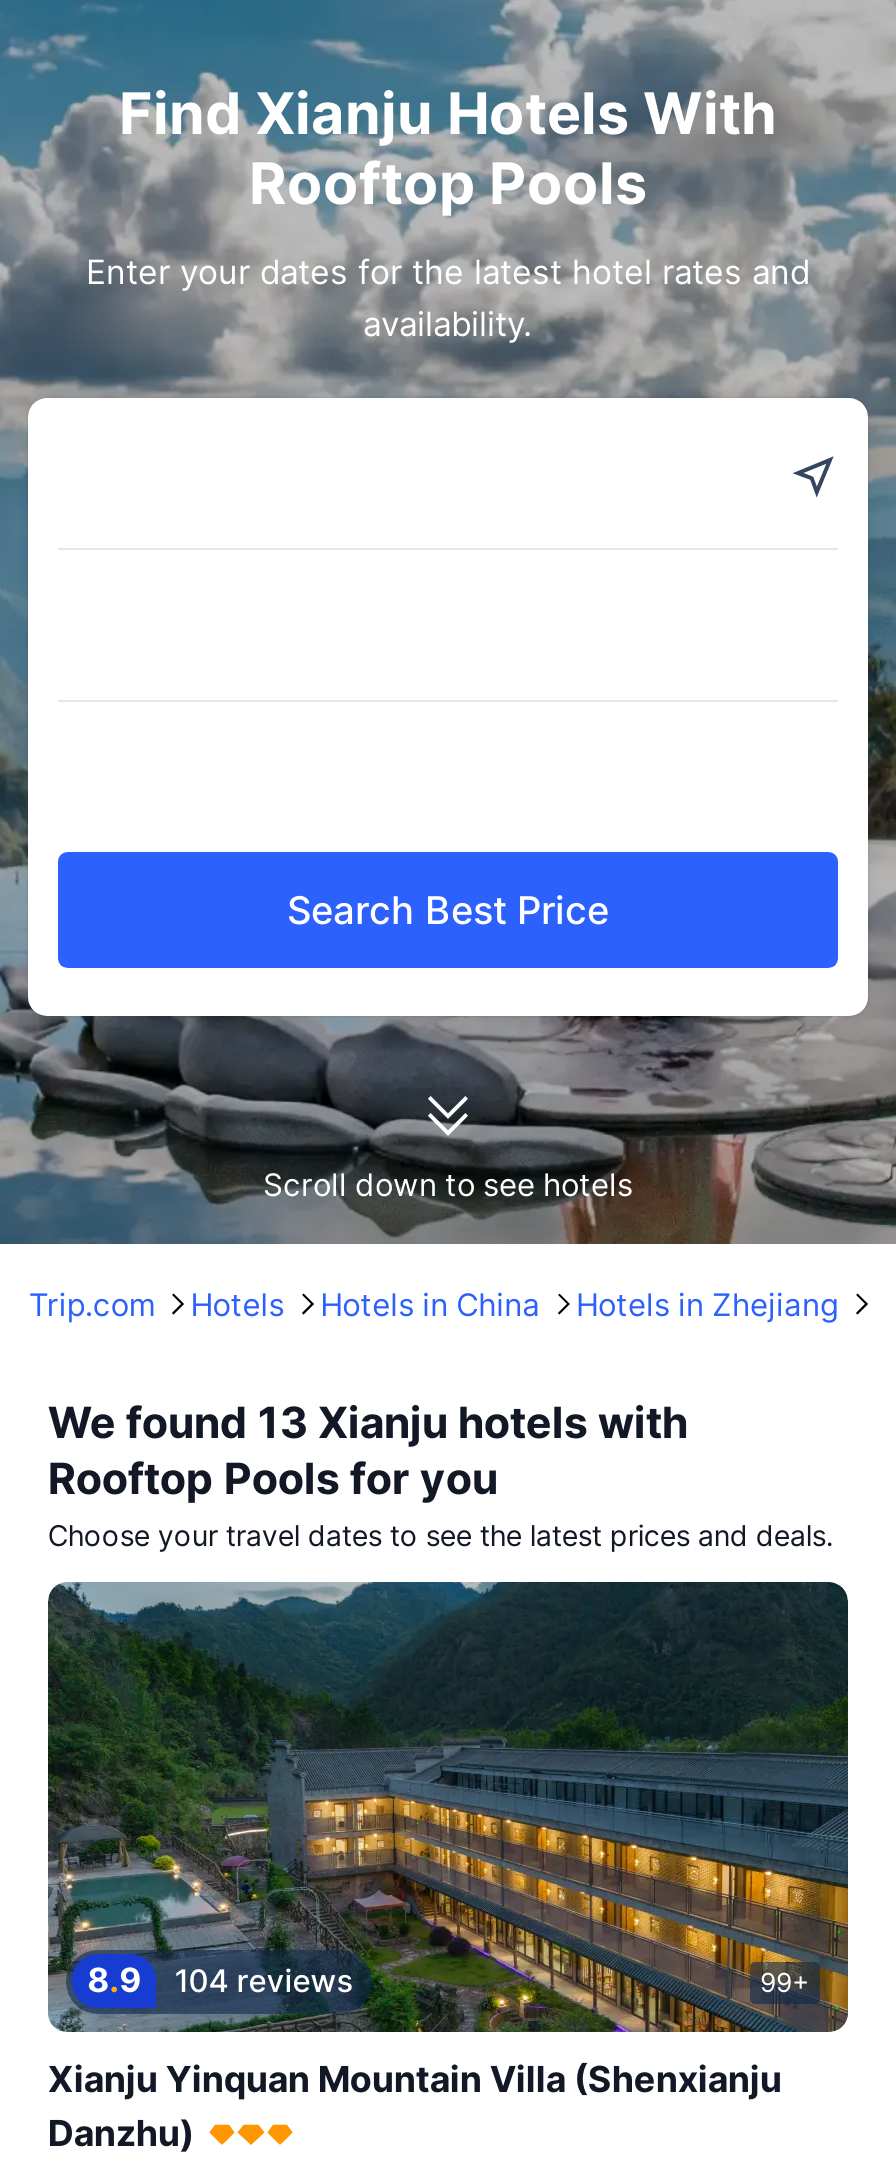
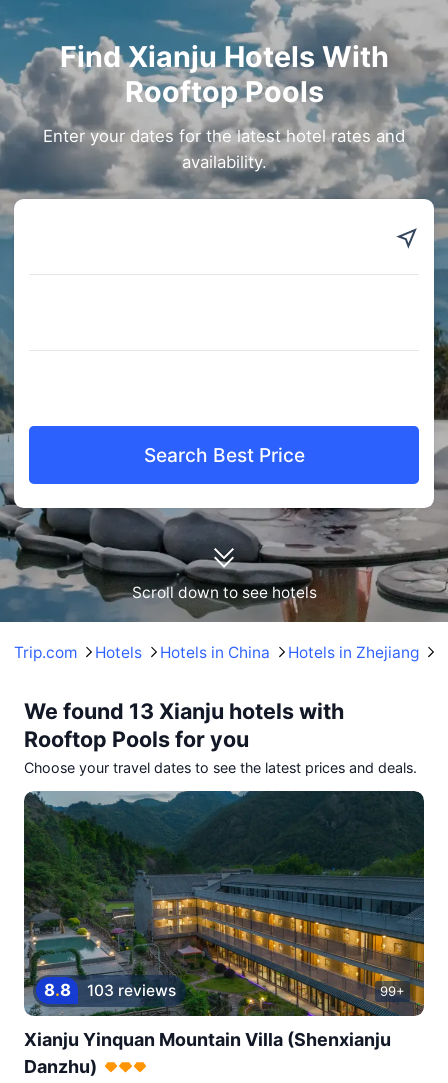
[87,1960,141,2000] 8.9 -> [44,980,71,1000] 8.8
[174,1962,352,2000] 104 reviews -> [87,981,176,1000] 103 reviews

